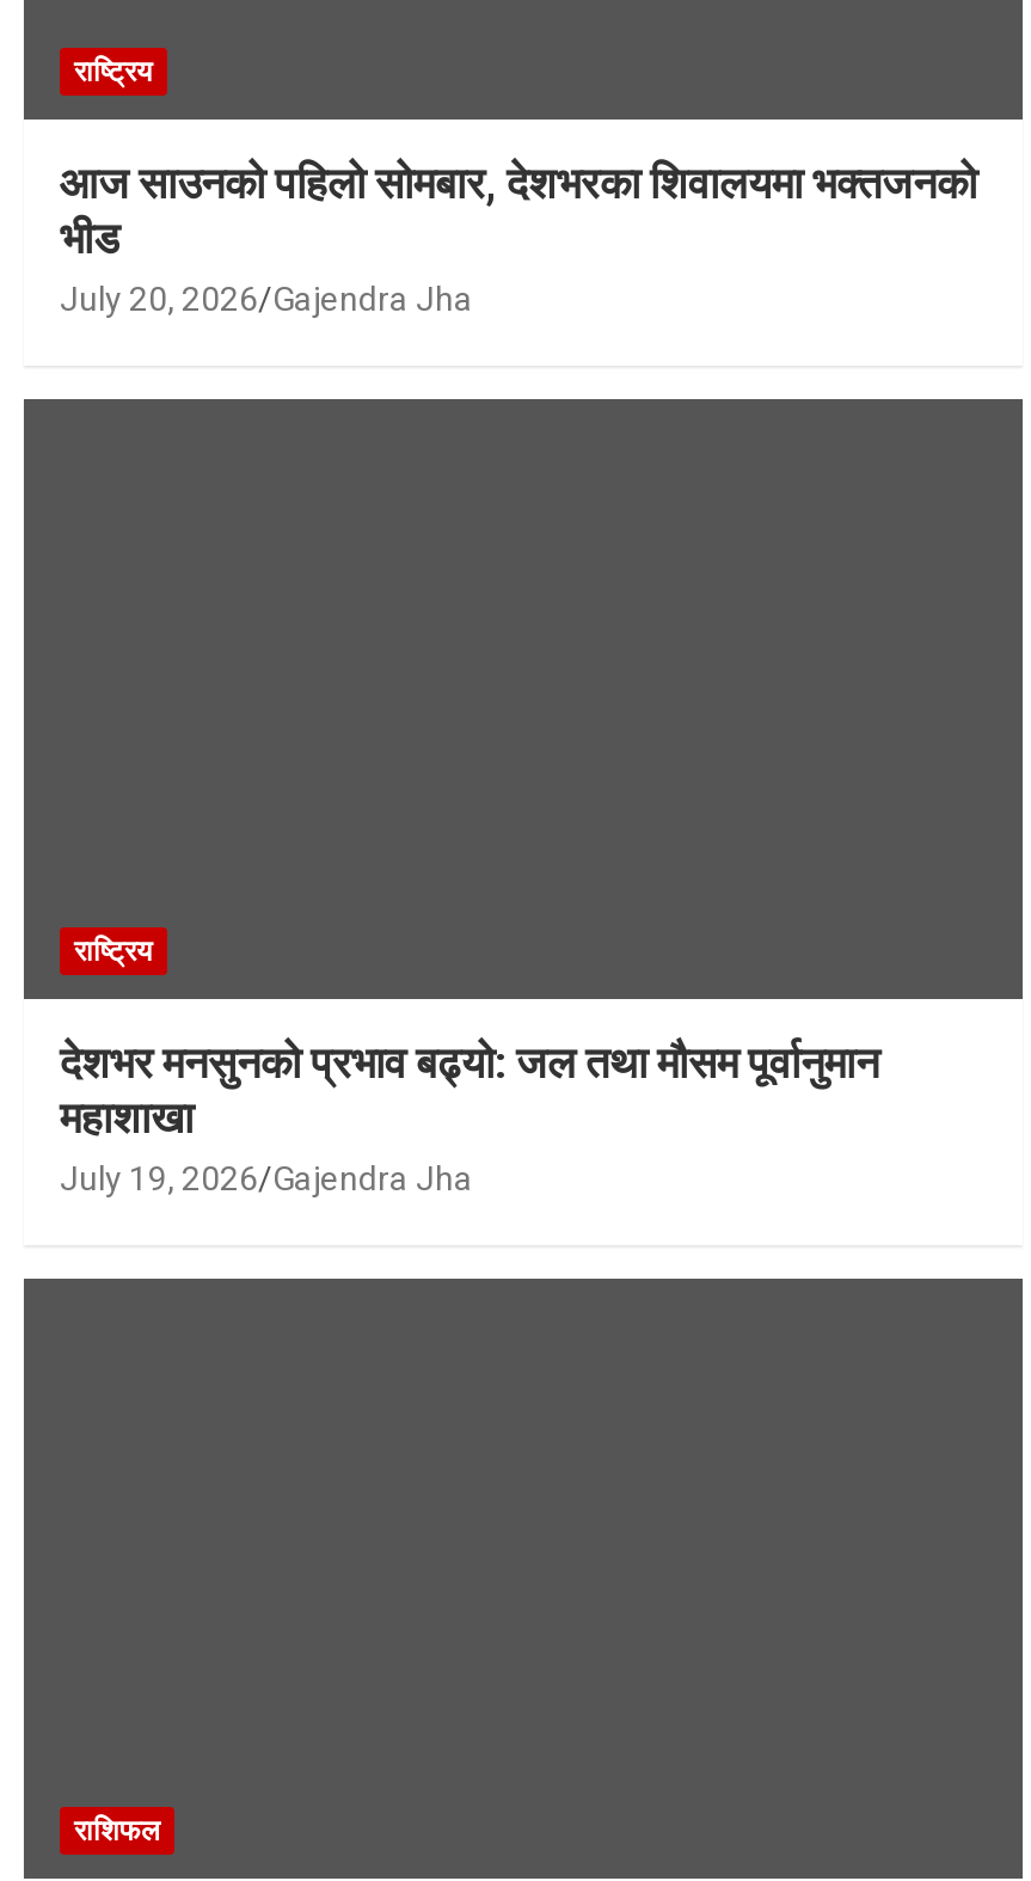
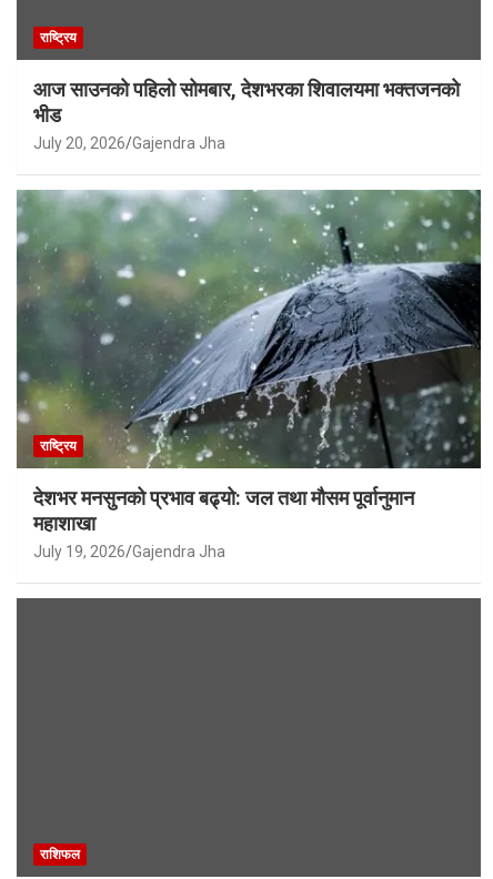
none -> [17,190,481,468] [image]

